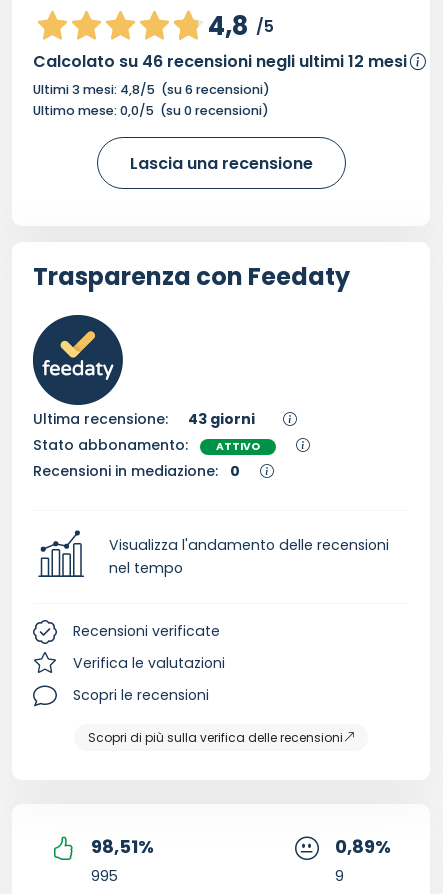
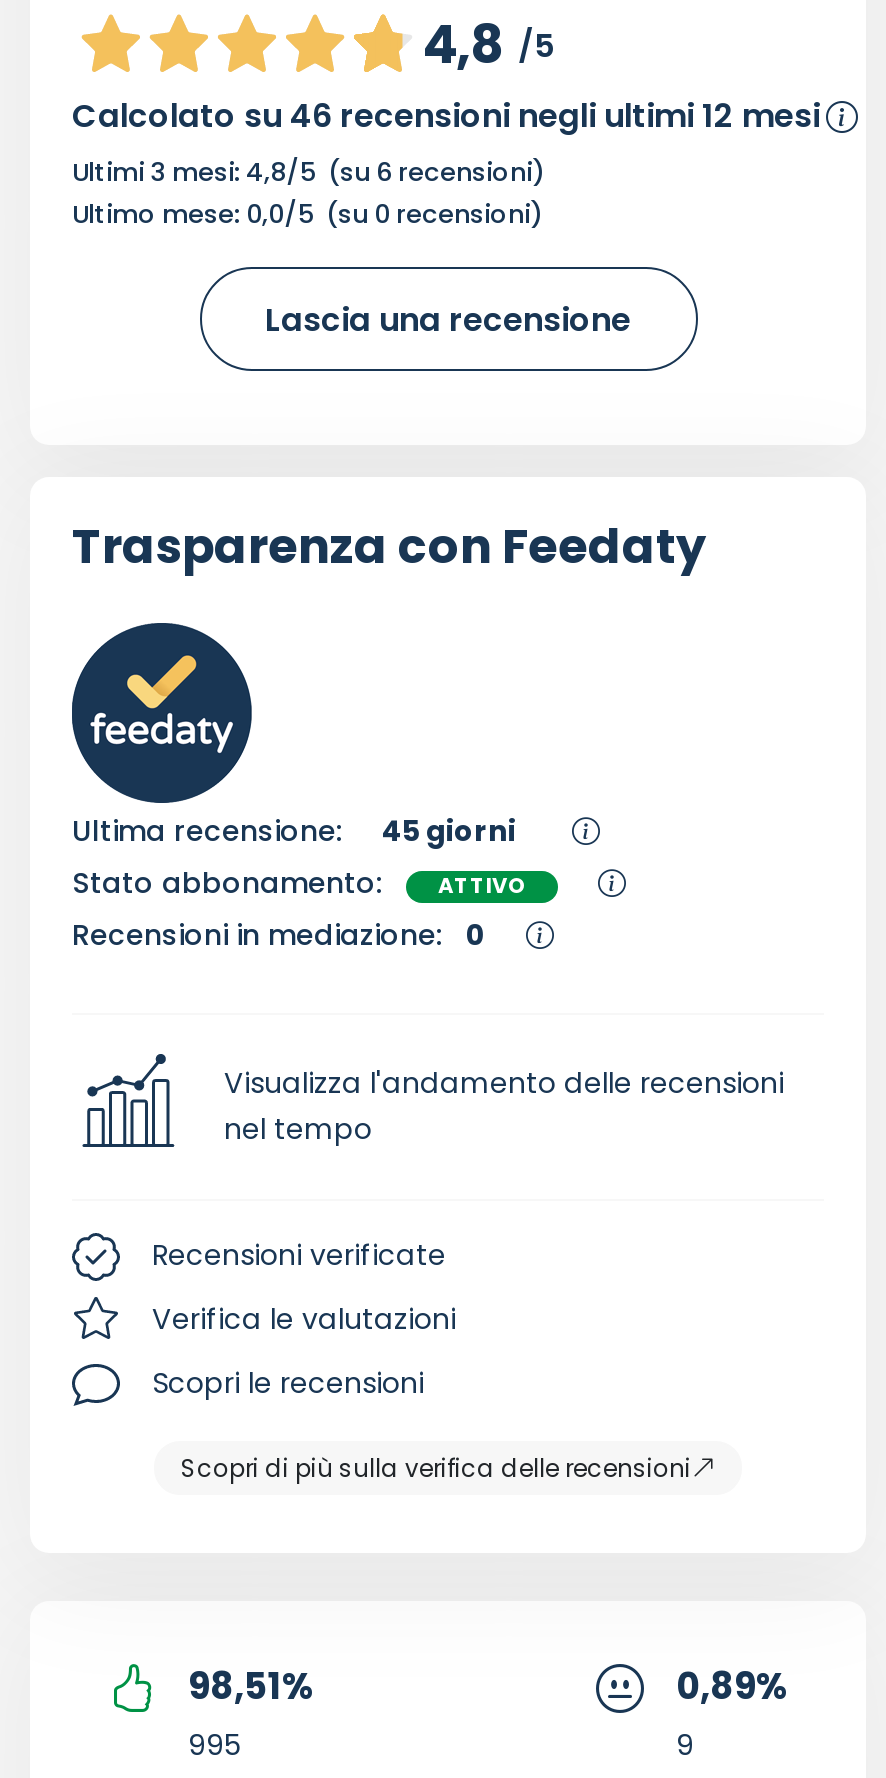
[33,409,255,429] Ultima recensione: 43 giorni -> [72,811,516,851] Ultima recensione: 45 giorni

